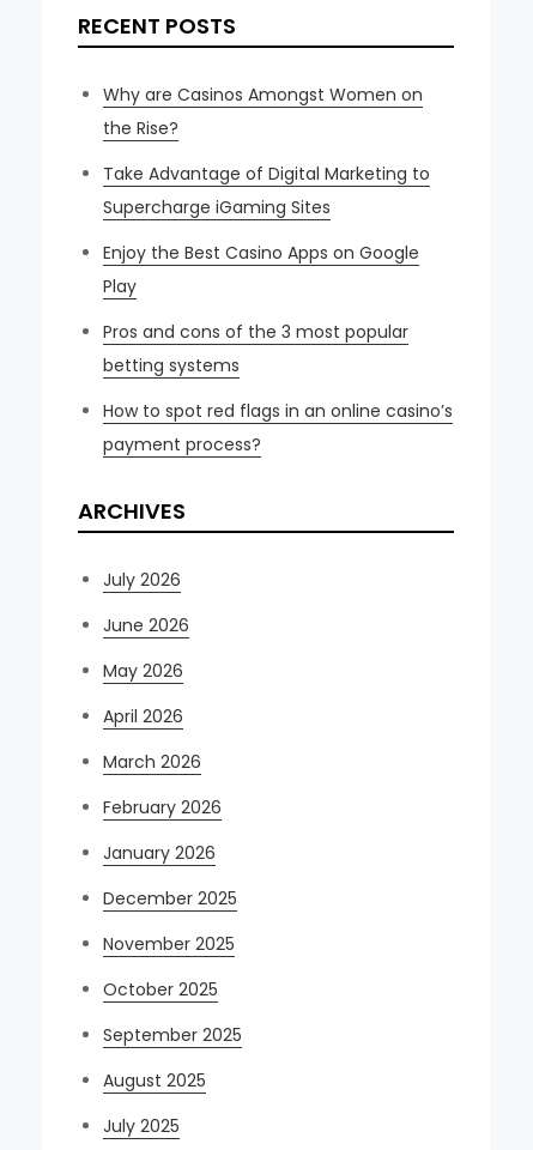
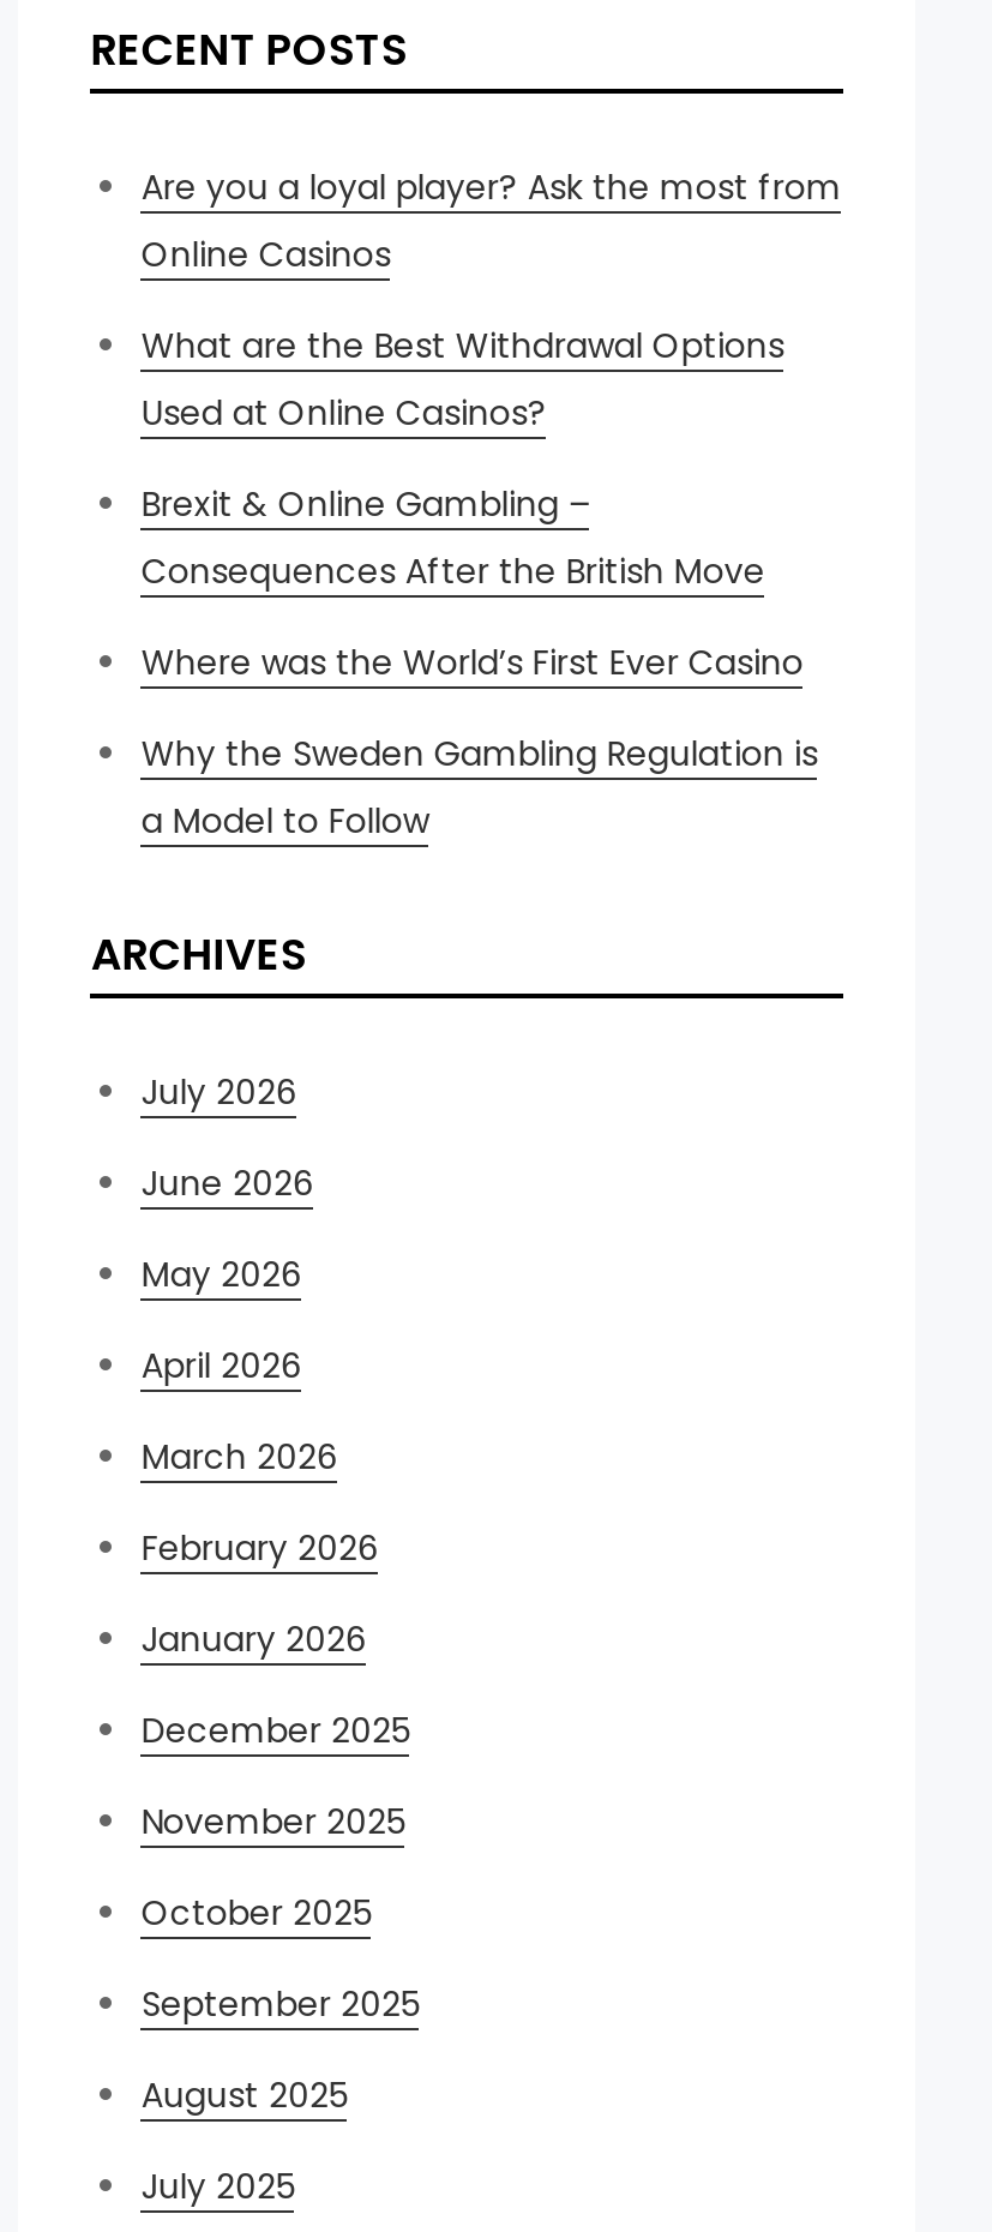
[103,83,423,140] Why are Casinos Amongst Women on | the Rise? -> [141,163,842,278] Are you a loyal player? Ask the most from | Online Casinos
[103,162,430,219] Take Advantage of Digital Marketing to | Supercharge iGaming Sites -> [141,322,784,437] What are the Best Withdrawal Options | Used at Online Casinos?
[103,241,420,298] Enjoy the Best Casino Apps on Google | Play -> [141,480,765,595] Brexit & Online Gambling – | Consequences After the British Move
[103,320,409,377] Pros and cons of the 3 most popular | betting systems -> [141,638,803,686] Where was the World’s First Ever Casino
[103,399,453,456] How to spot red flags in an online casino’s | payment process? -> [141,730,818,845] Why the Sweden Gambling Regulation is | a Model to Follow

